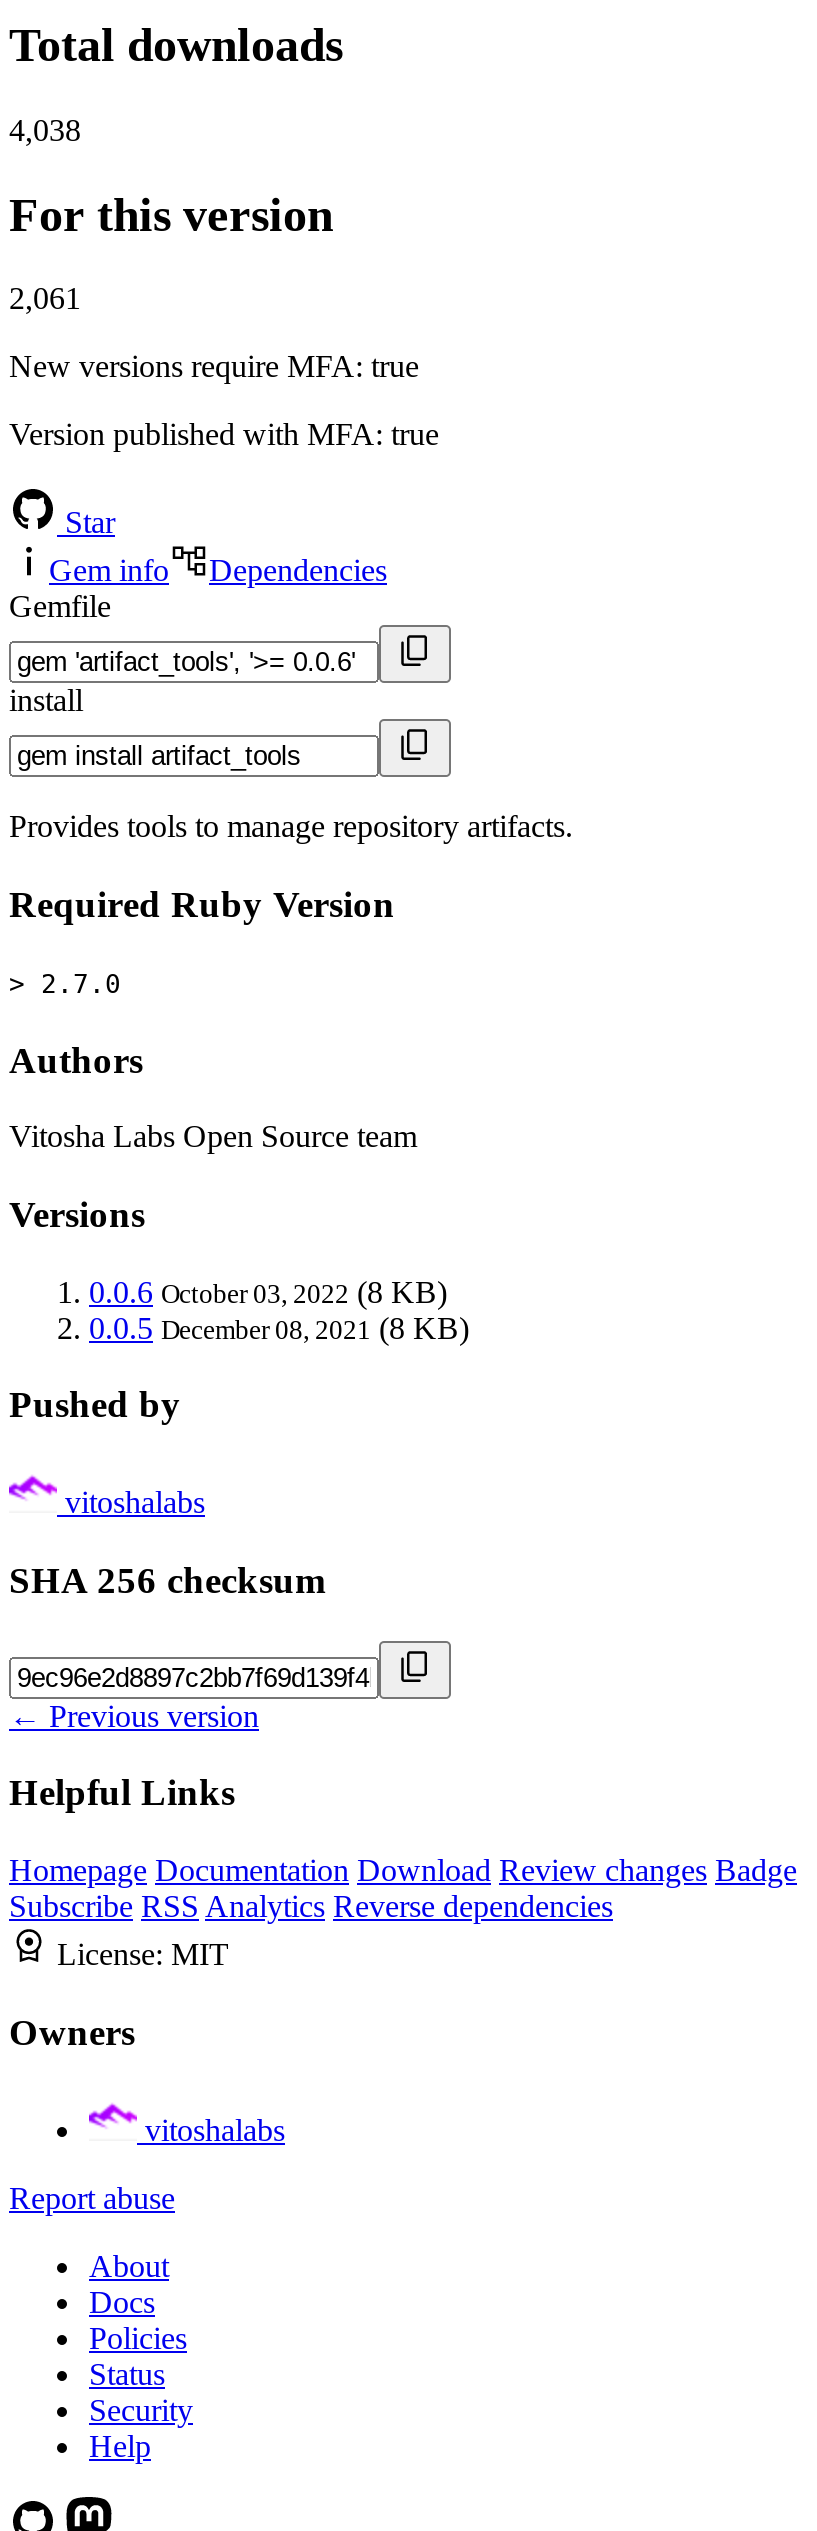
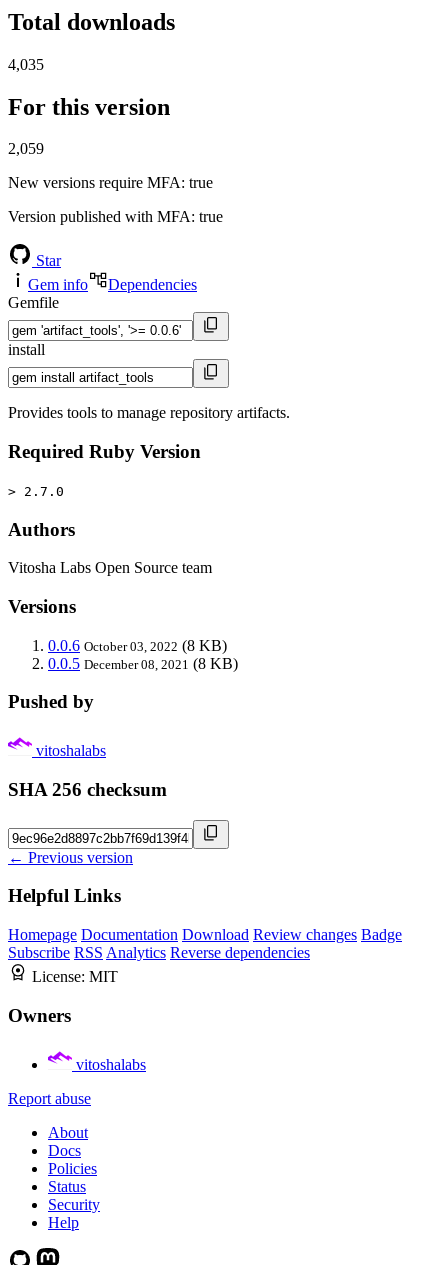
[9,112,81,146] 4,038 -> [8,56,44,73] 4,035
[9,282,81,316] 2,061 -> [8,140,44,157] 2,059

